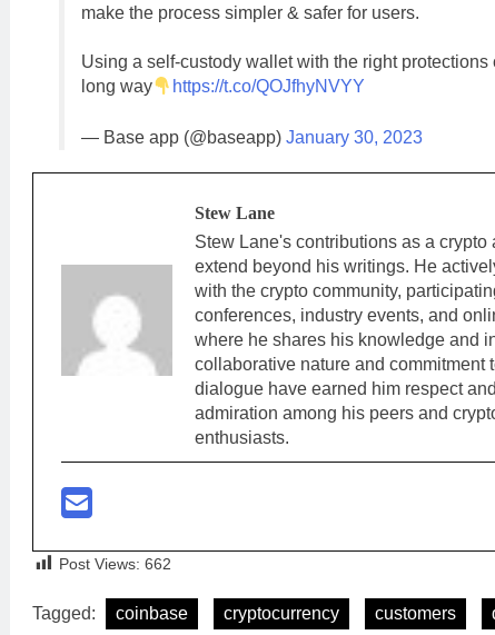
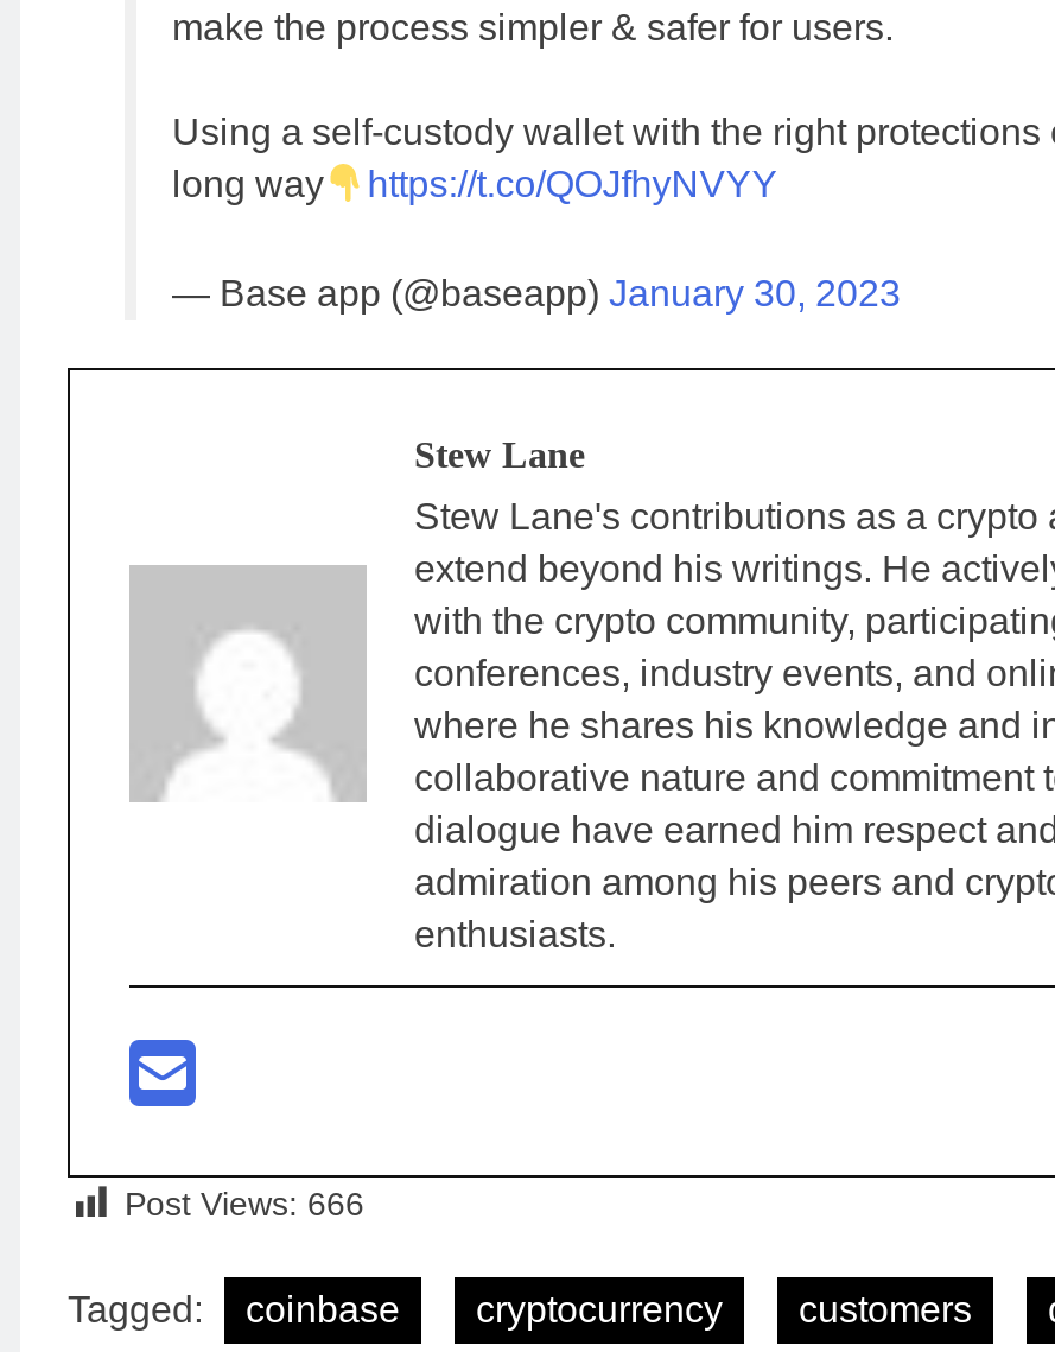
[59,555,171,573] Post Views: 662 -> [125,1185,364,1223] Post Views: 666

